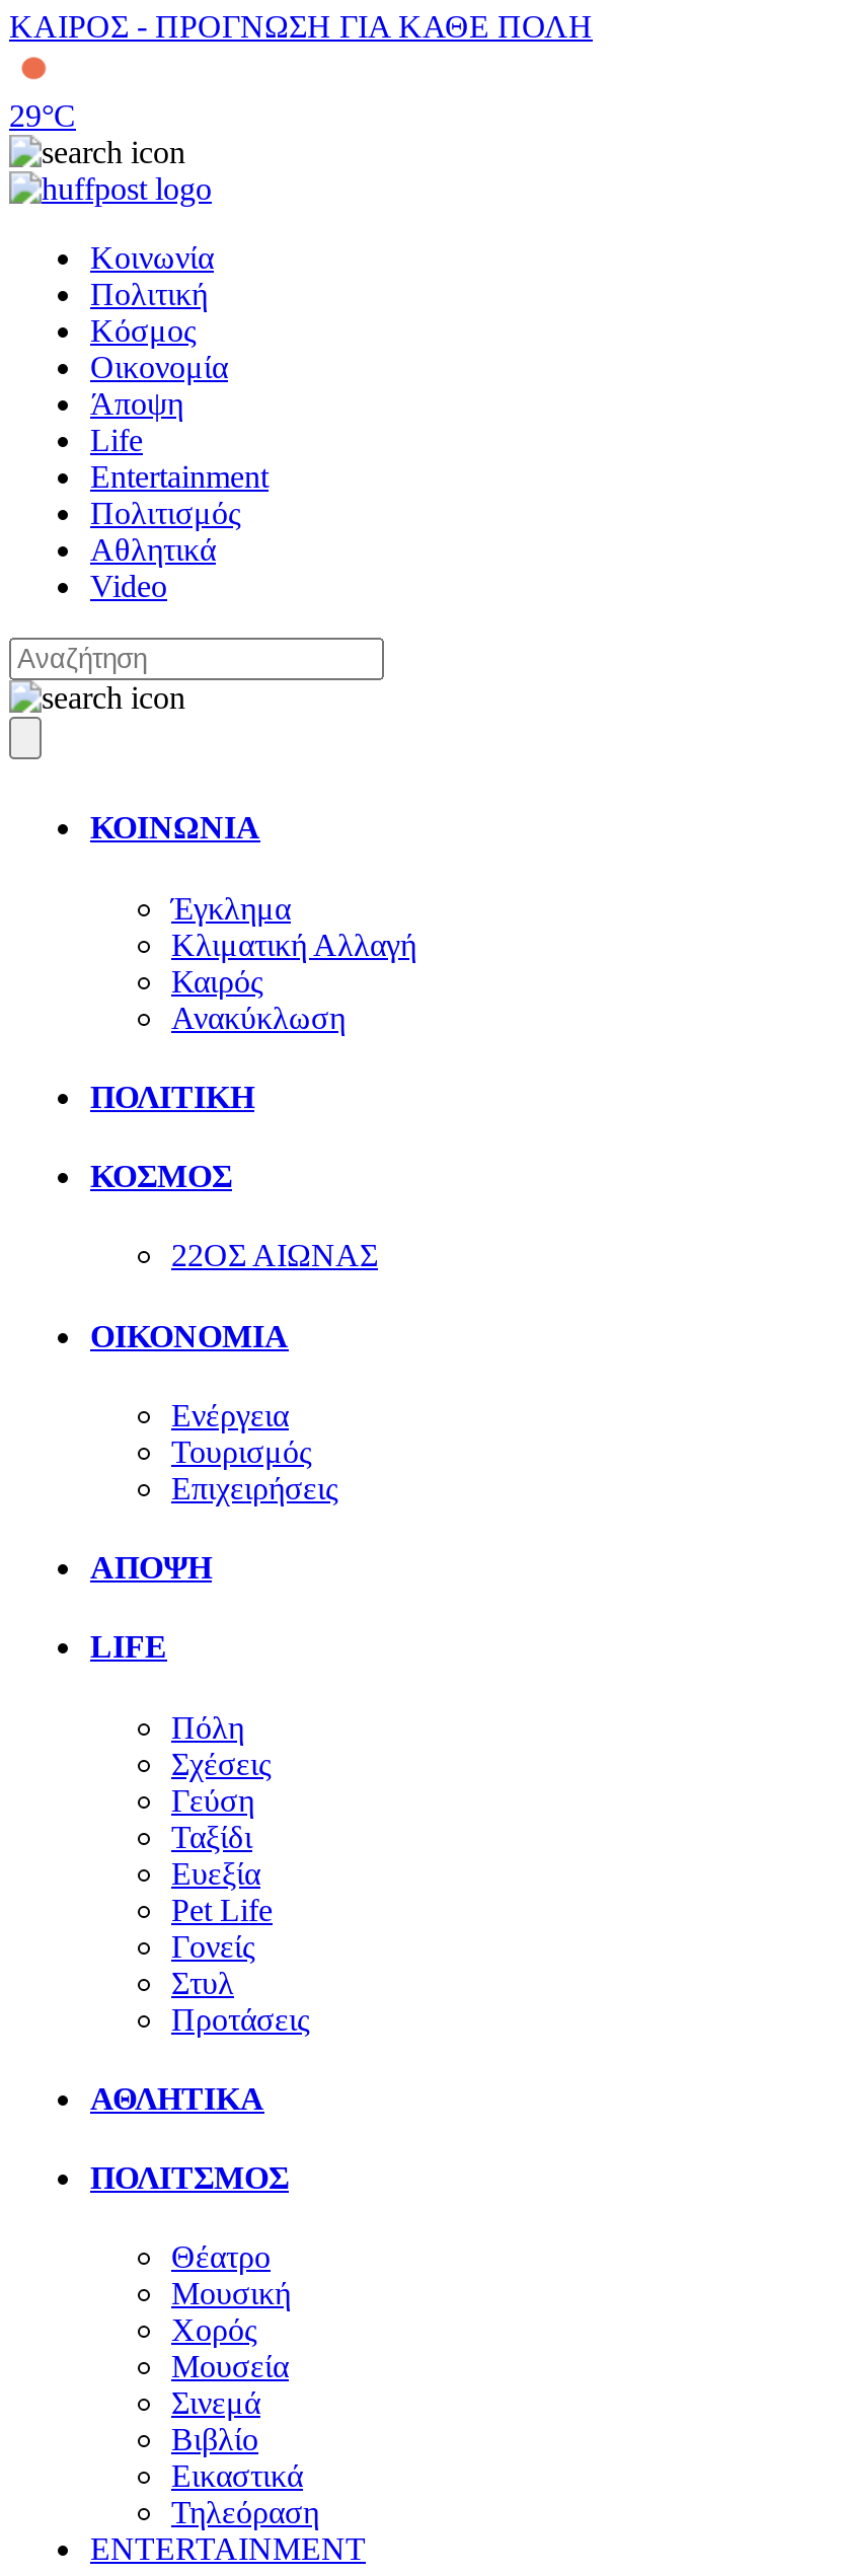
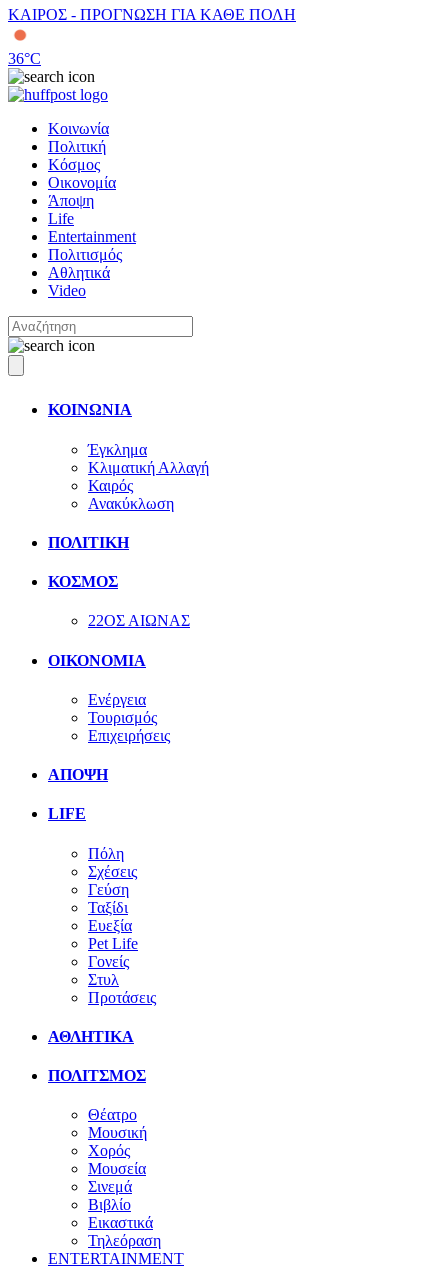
[9,98,76,133] 29°C -> [8,50,41,67] 36°C

